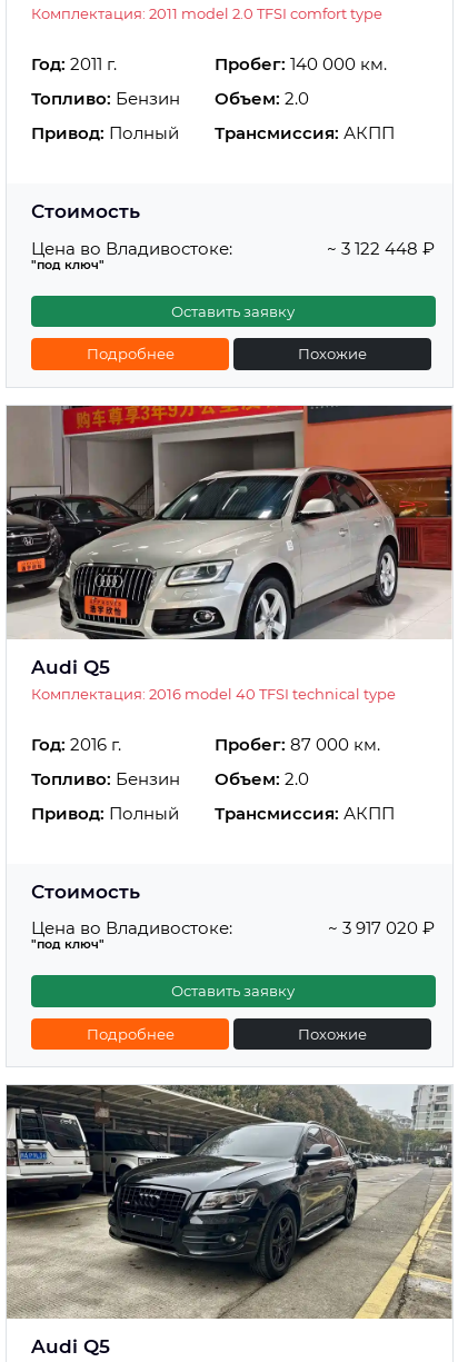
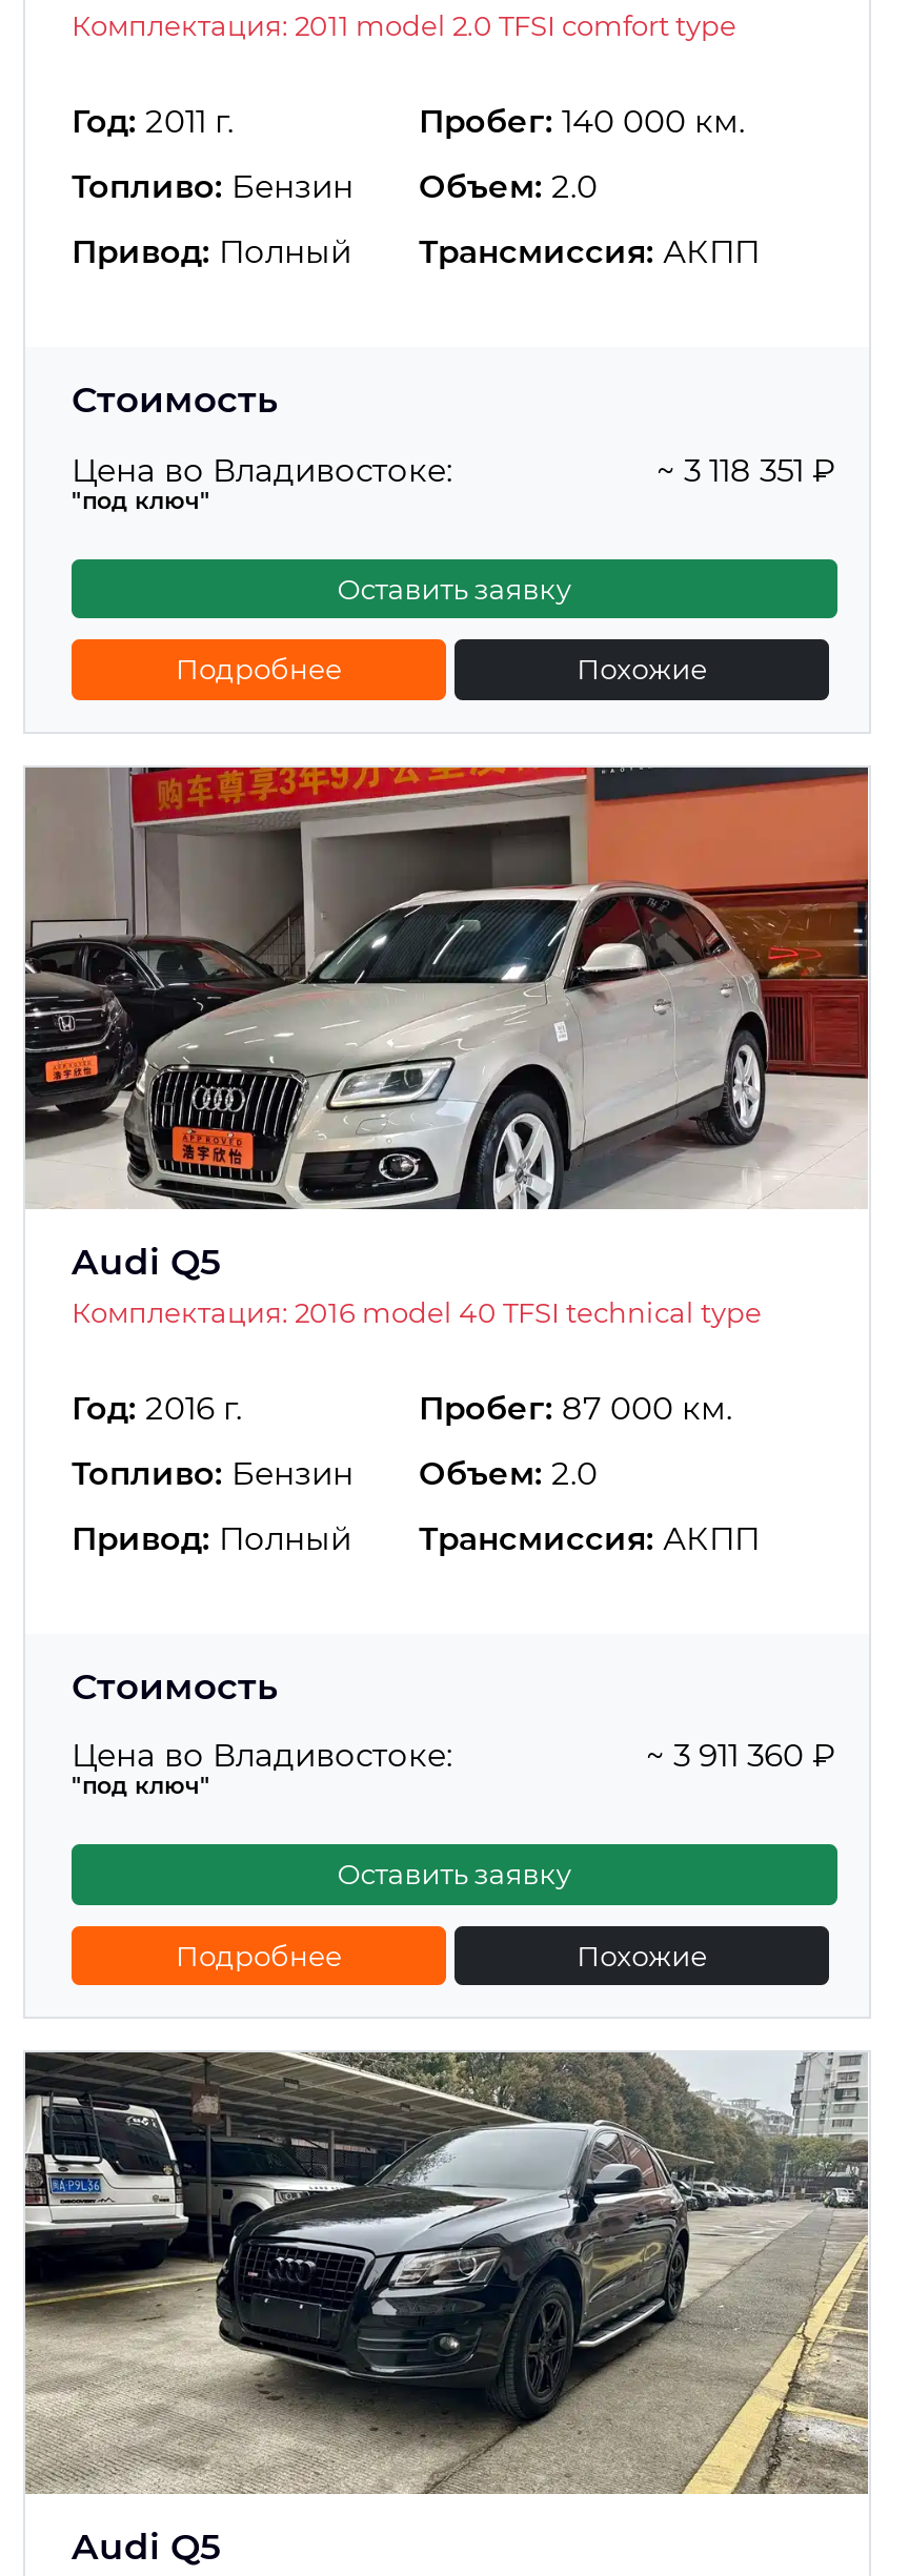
[327,238,435,259] ~ 3 122 448 ₽ -> [656,450,835,490] ~ 3 118 351 ₽
[328,917,435,939] ~ 3 917 020 ₽ -> [646,1735,835,1775] ~ 3 911 360 ₽

